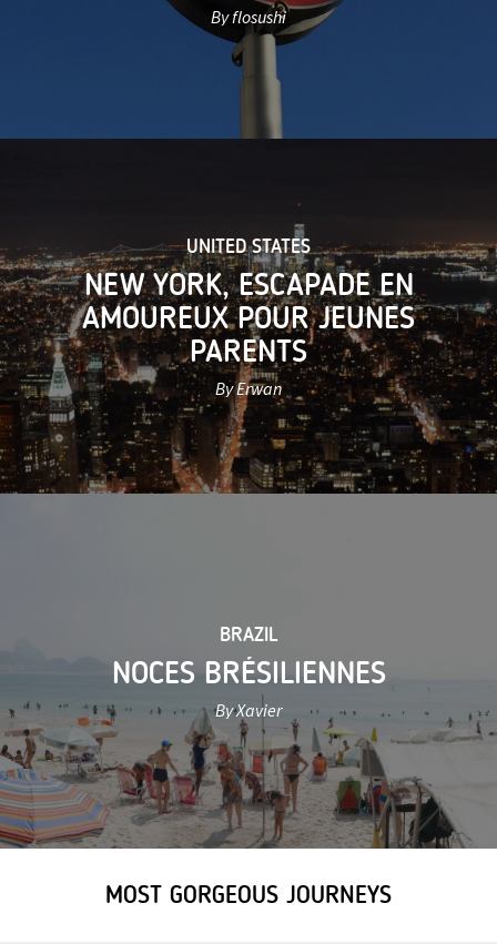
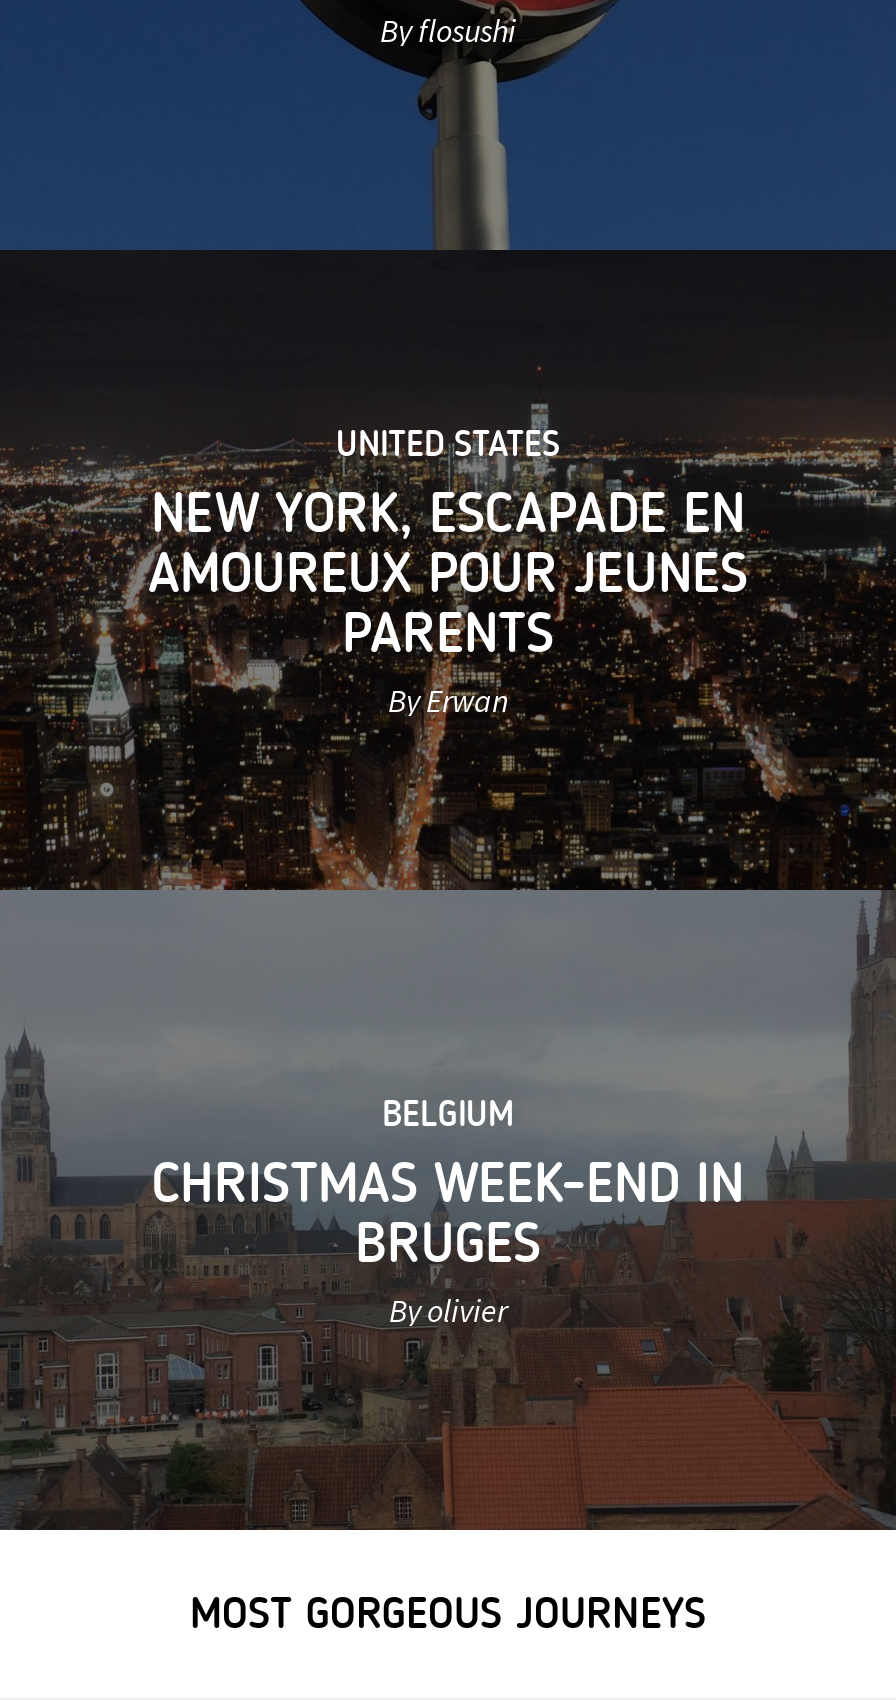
[3,494,494,849] [image] | BRAZIL | NOCES BRÉSILIENNES | By Xavier -> [6,892,890,1530] [image] | BELGIUM | CHRISTMAS WEEK-END IN | BRUGES | By olivier

